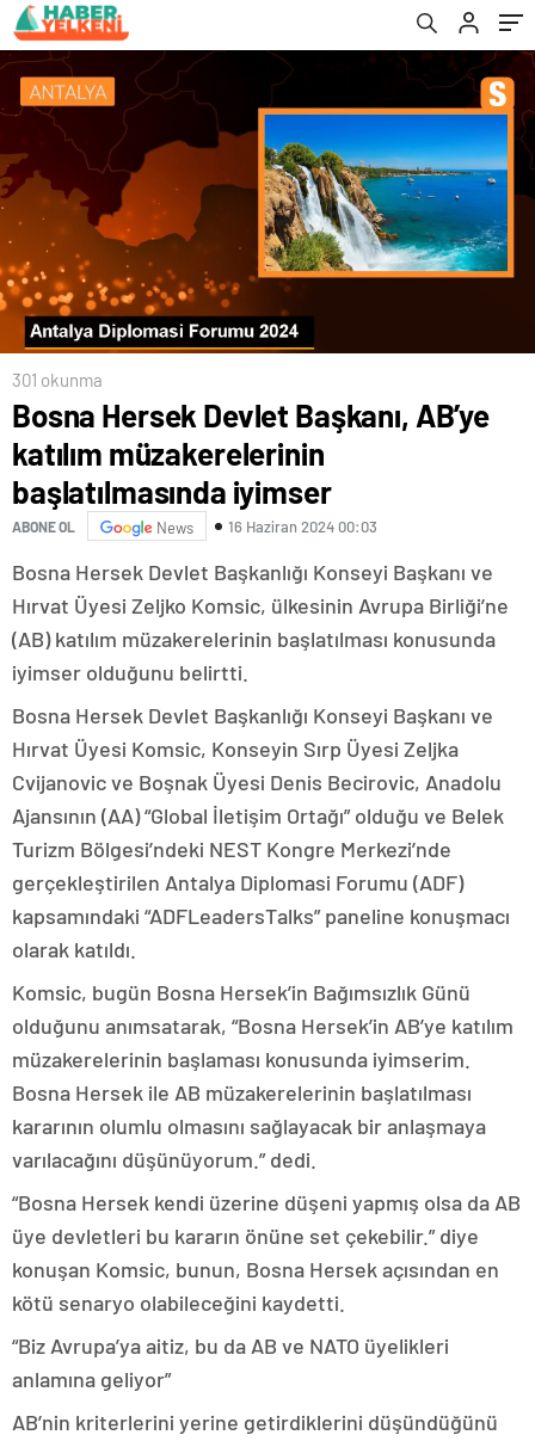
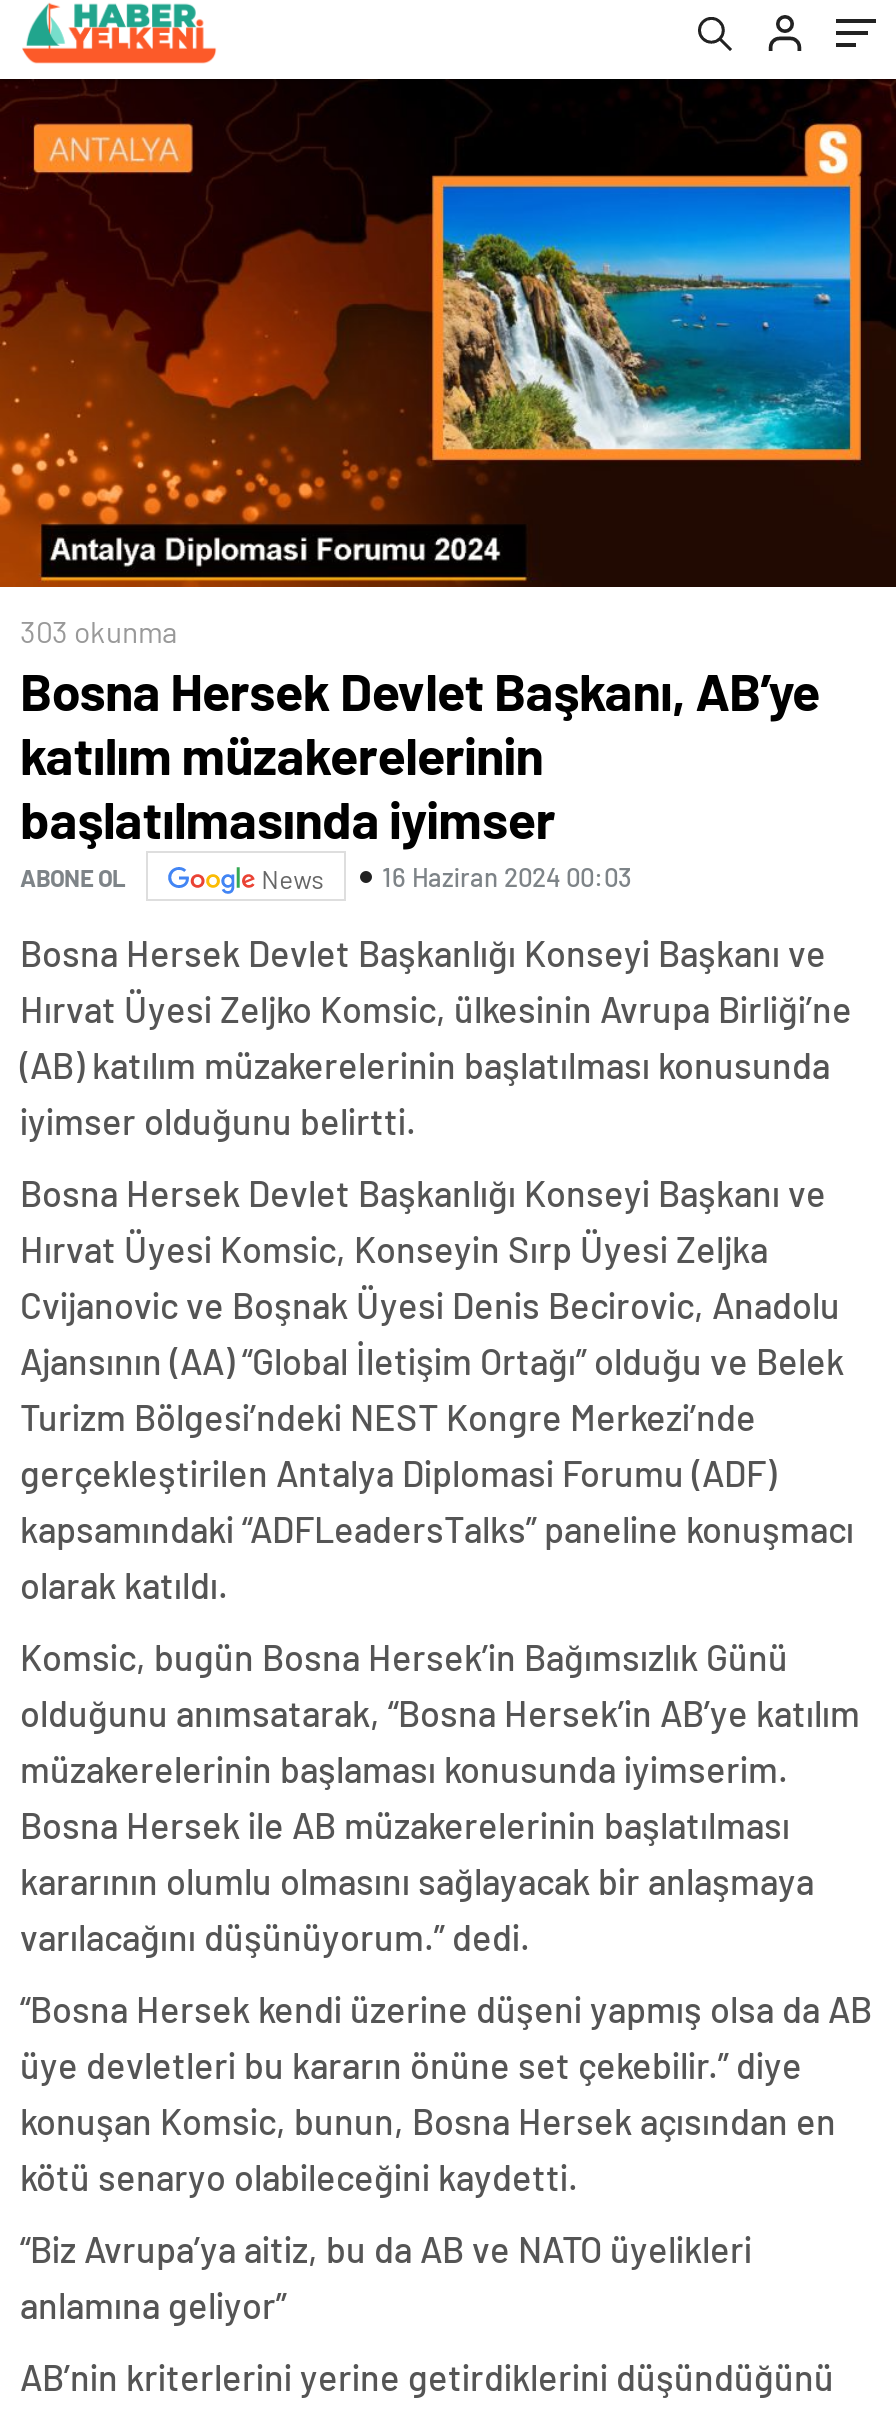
[12,369,103,391] 301 okunma -> [20,614,178,650] 303 okunma

